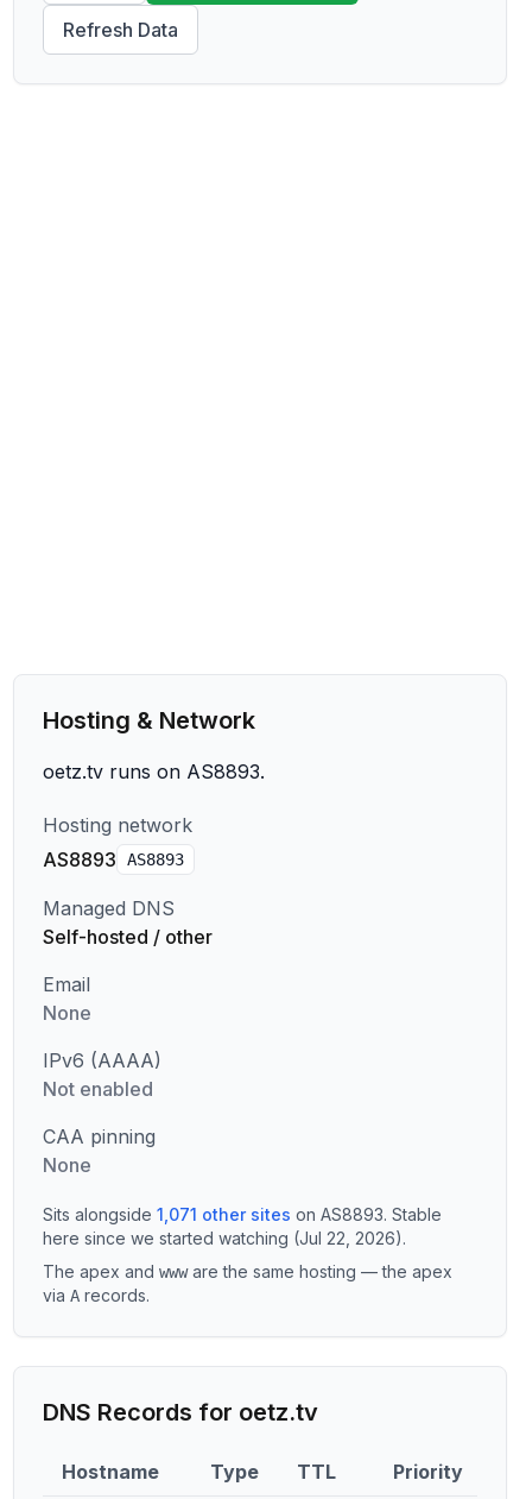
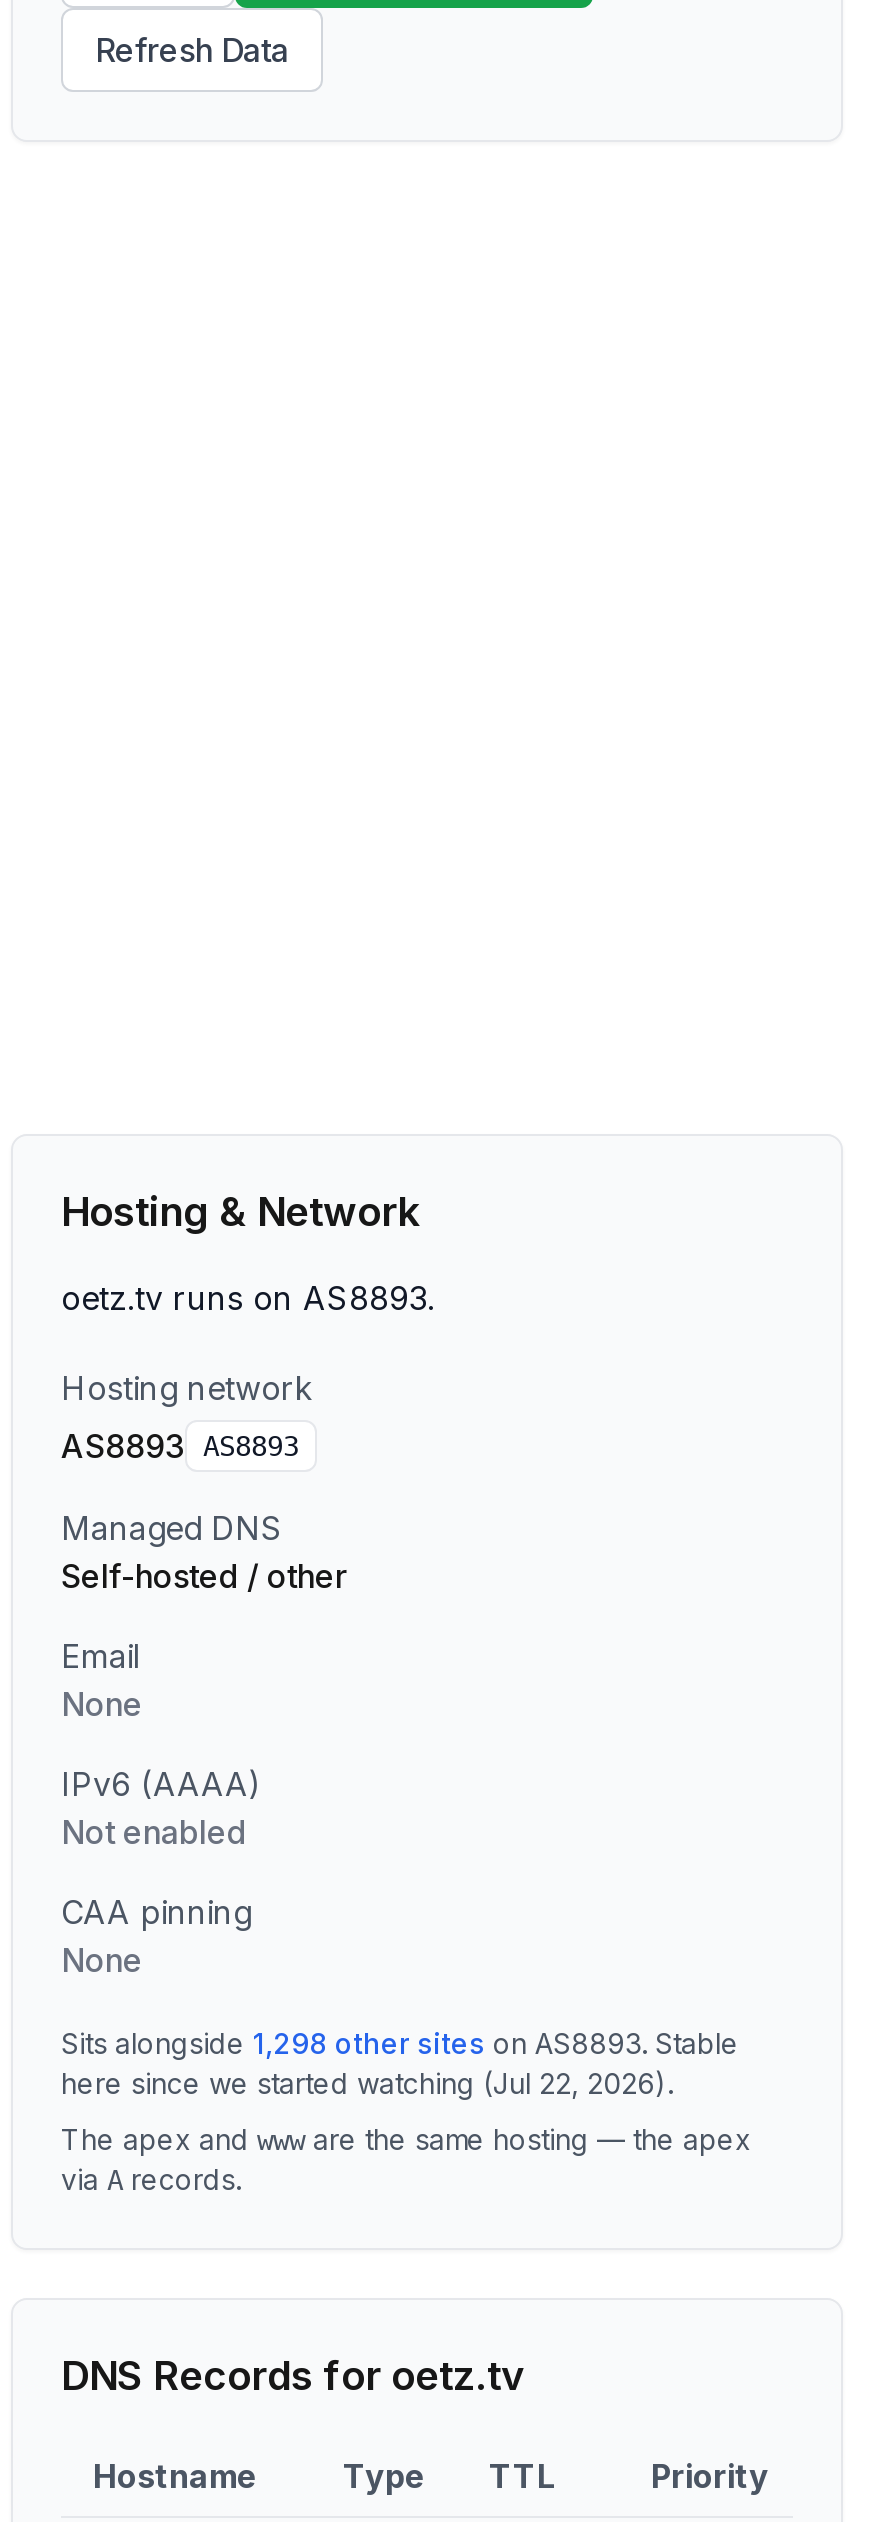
[43,1204,442,1224] Sits alongside 1,071 other sites on AS8893. Stable -> [61,2026,739,2060] Sits alongside 1,298 other sites on AS8893. Stable

